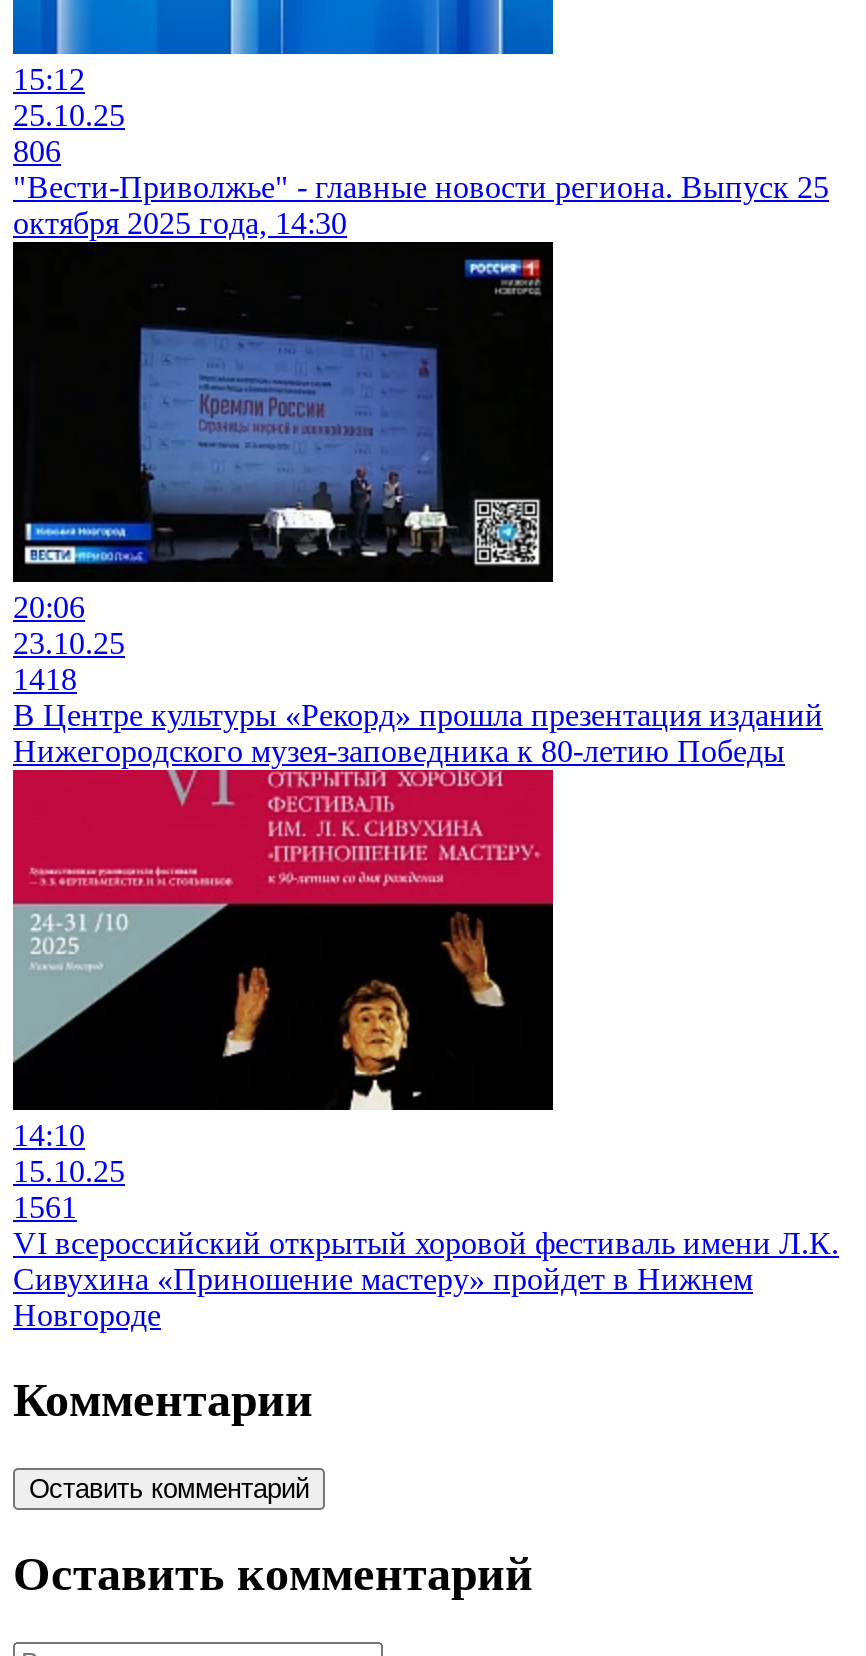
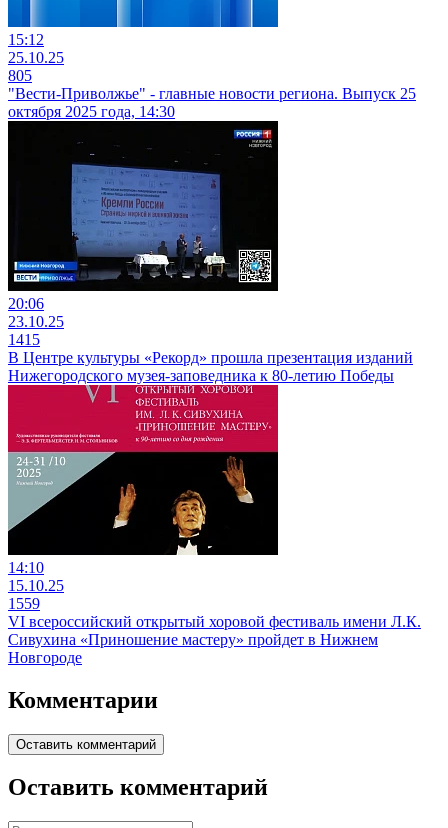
[13,133,61,167] 806 -> [8,67,32,84] 805
[13,661,77,695] 1418 -> [8,331,40,348] 1415
[13,1189,77,1223] 1561 -> [8,595,40,612] 1559

